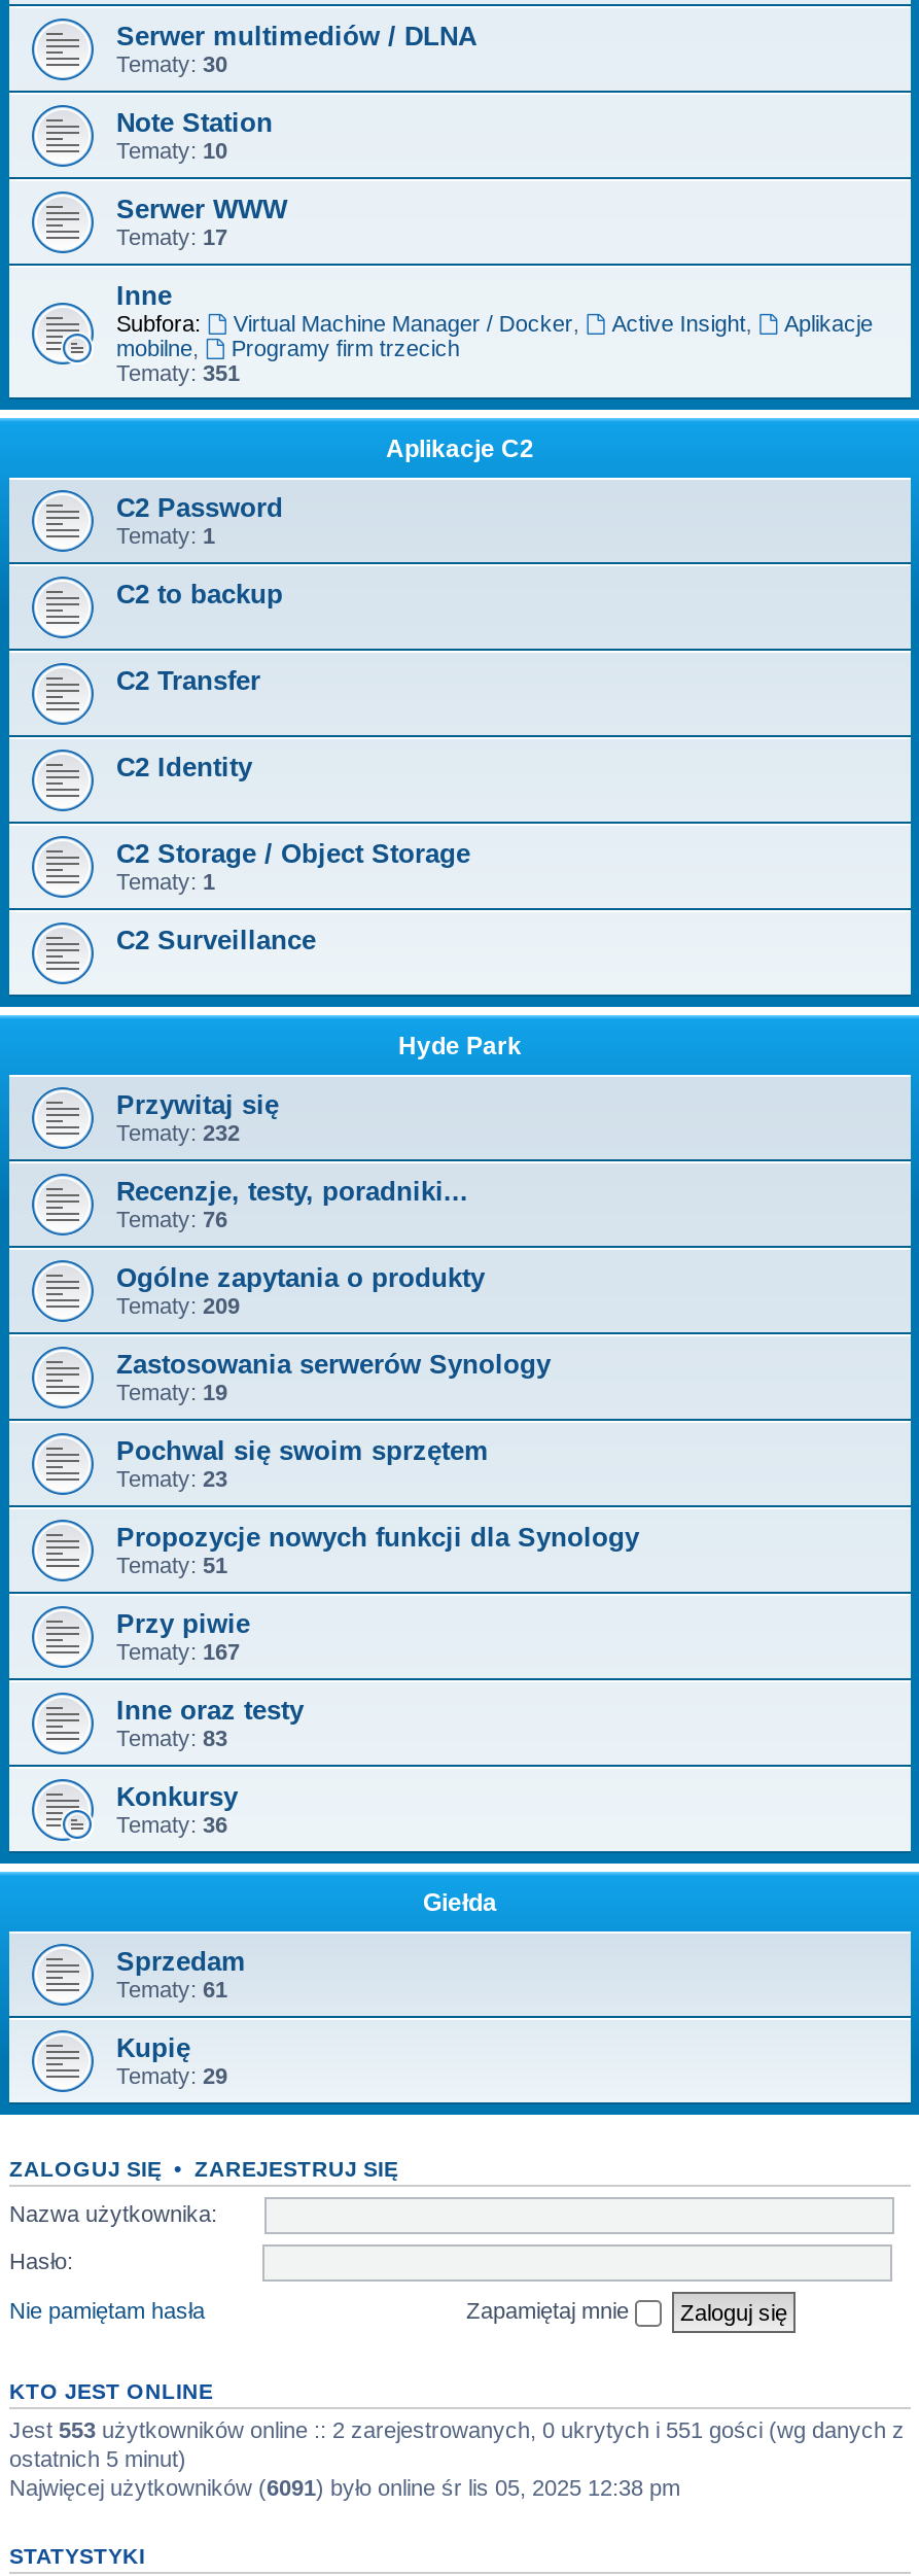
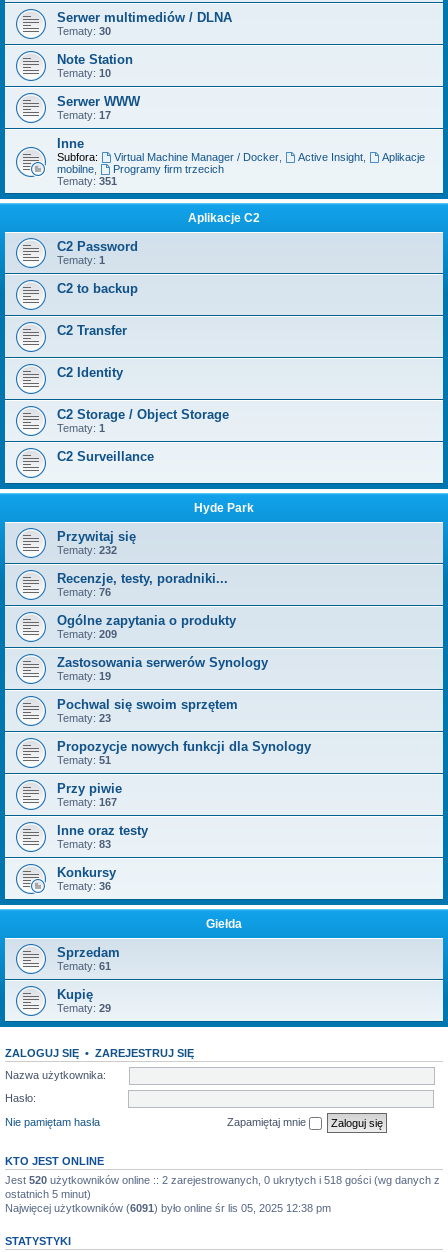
[9,2416,905,2441] Jest 553 użytkowników online :: 2 zarejestrowanych, 0 ukrytych i 551 gości (wg danych z -> [5,1173,440,1185] Jest 520 użytkowników online :: 2 zarejestrowanych, 0 ukrytych i 518 gości (wg danych z

